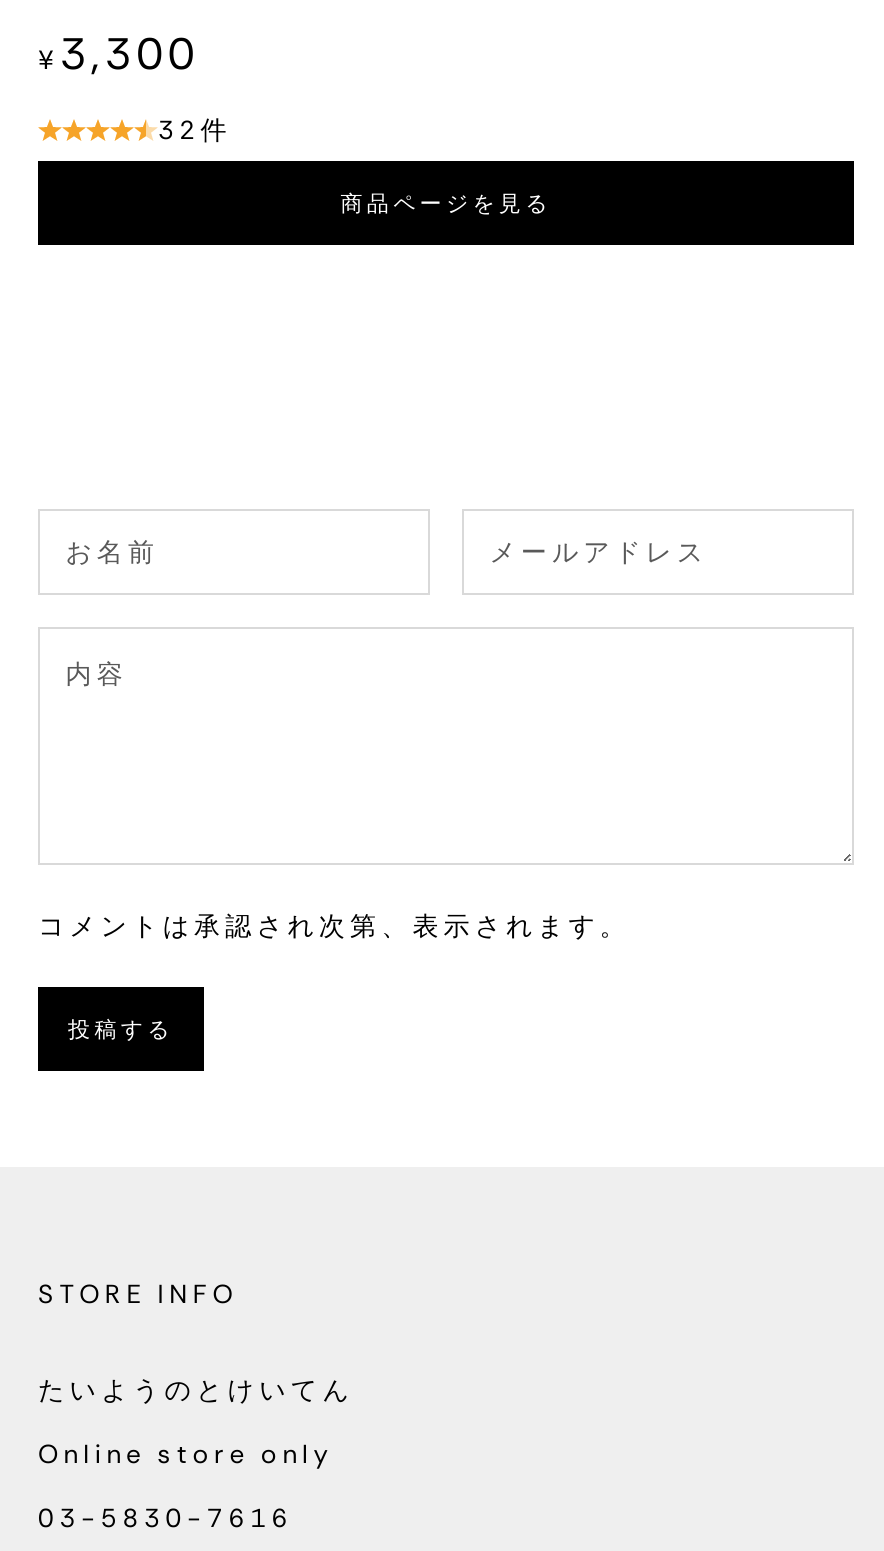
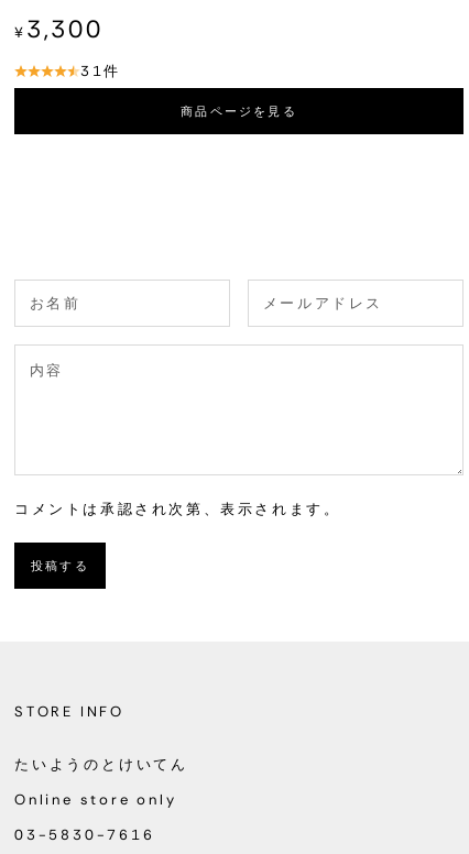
[158,112,232,146] 32件 -> [80,61,121,80] 31件

